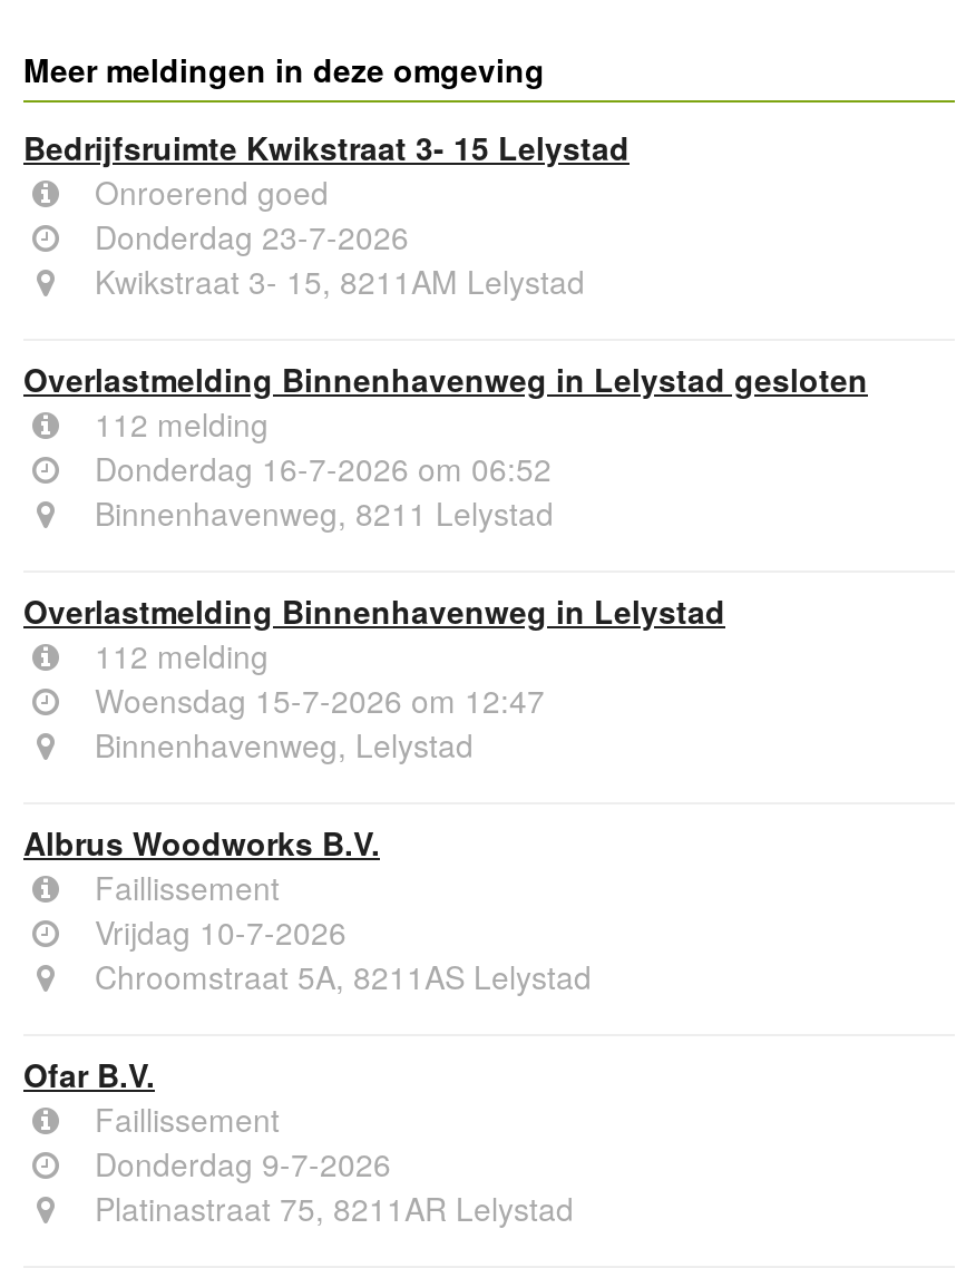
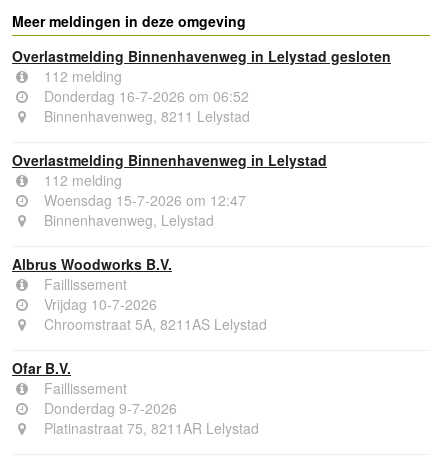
[23,124,630,302] Bedrijfsruimte Kwikstraat 3- 15 Lelystad | Onroerend goed | Donderdag 23-7-2026 | Kwikstraat 3- 15, 8211AM Lelystad -> none

